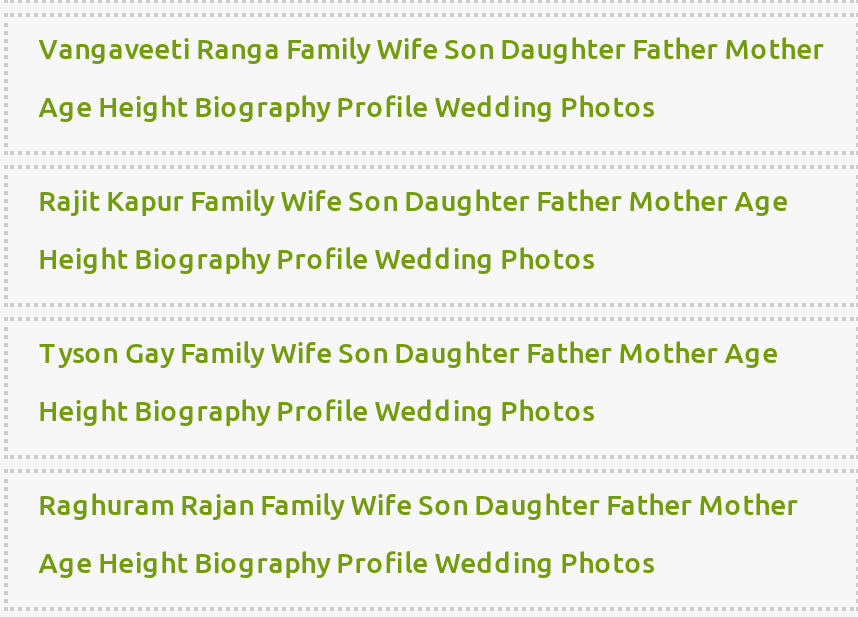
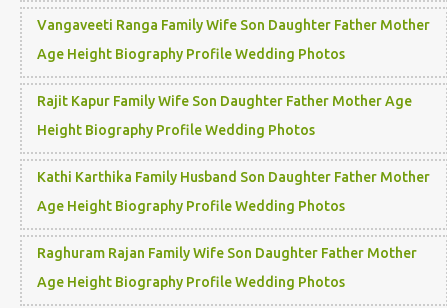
[38,337,778,369] Tyson Gay Family Wife Son Daughter Father Mother Age -> [37,169,430,185] Kathi Karthika Family Husband Son Daughter Father Mother
[38,395,594,427] Height Biography Profile Wedding Photos -> [37,198,345,214] Age Height Biography Profile Wedding Photos

